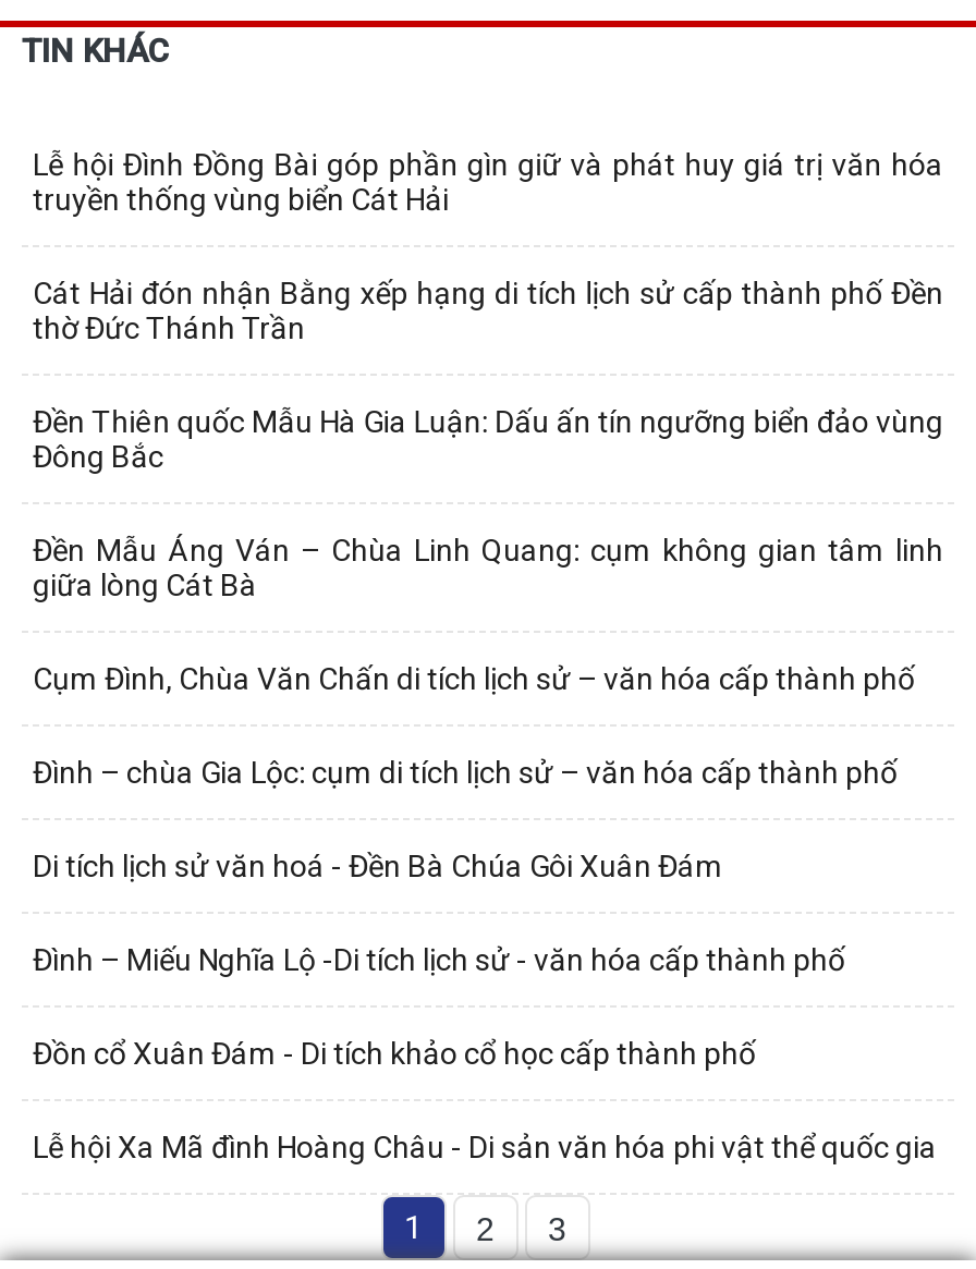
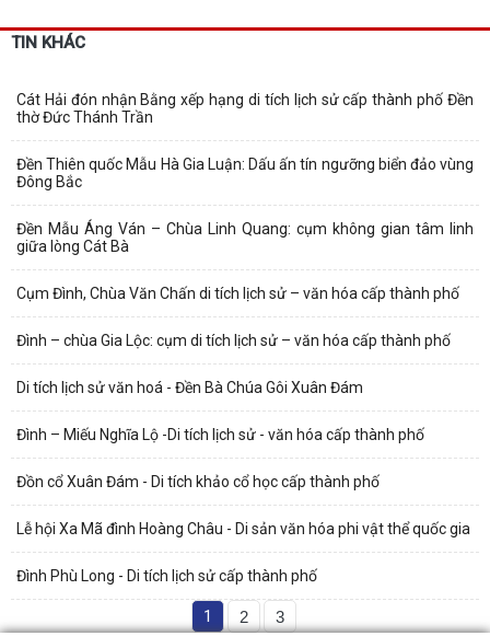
[33,147,943,217] Lễ hội Đình Đồng Bài góp phần gìn giữ và phát huy giá trị văn hóa | truyền thống vùng biển Cát Hải -> none
moved [33,276,943,1164] -> [16,91,474,537]: Cát Hải đón nhận Bằng xếp hạng di tích lịch sử cấp thành phố Đền | thờ Đức Thánh Trần | Đền Thiên quốc Mẫu Hà Gia Luận: Dấu ấn tín ngưỡng biển đảo vùng | ... | Đồn cổ Xuân Đám - Di tích khảo cổ học cấp thành phố | Lễ hội Xa Mã đình Hoàng Châu - Di sản văn hóa phi vật thể quốc gia
none -> [16,567,317,585] Đình Phù Long - Di tích lịch sử cấp thành phố

